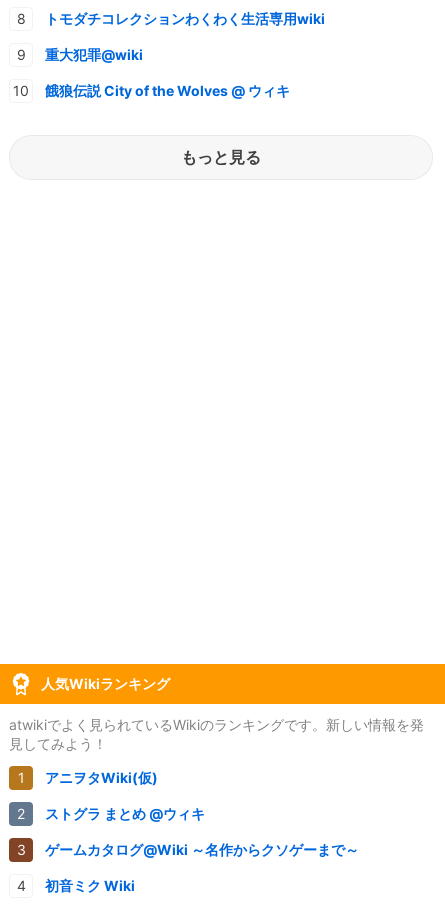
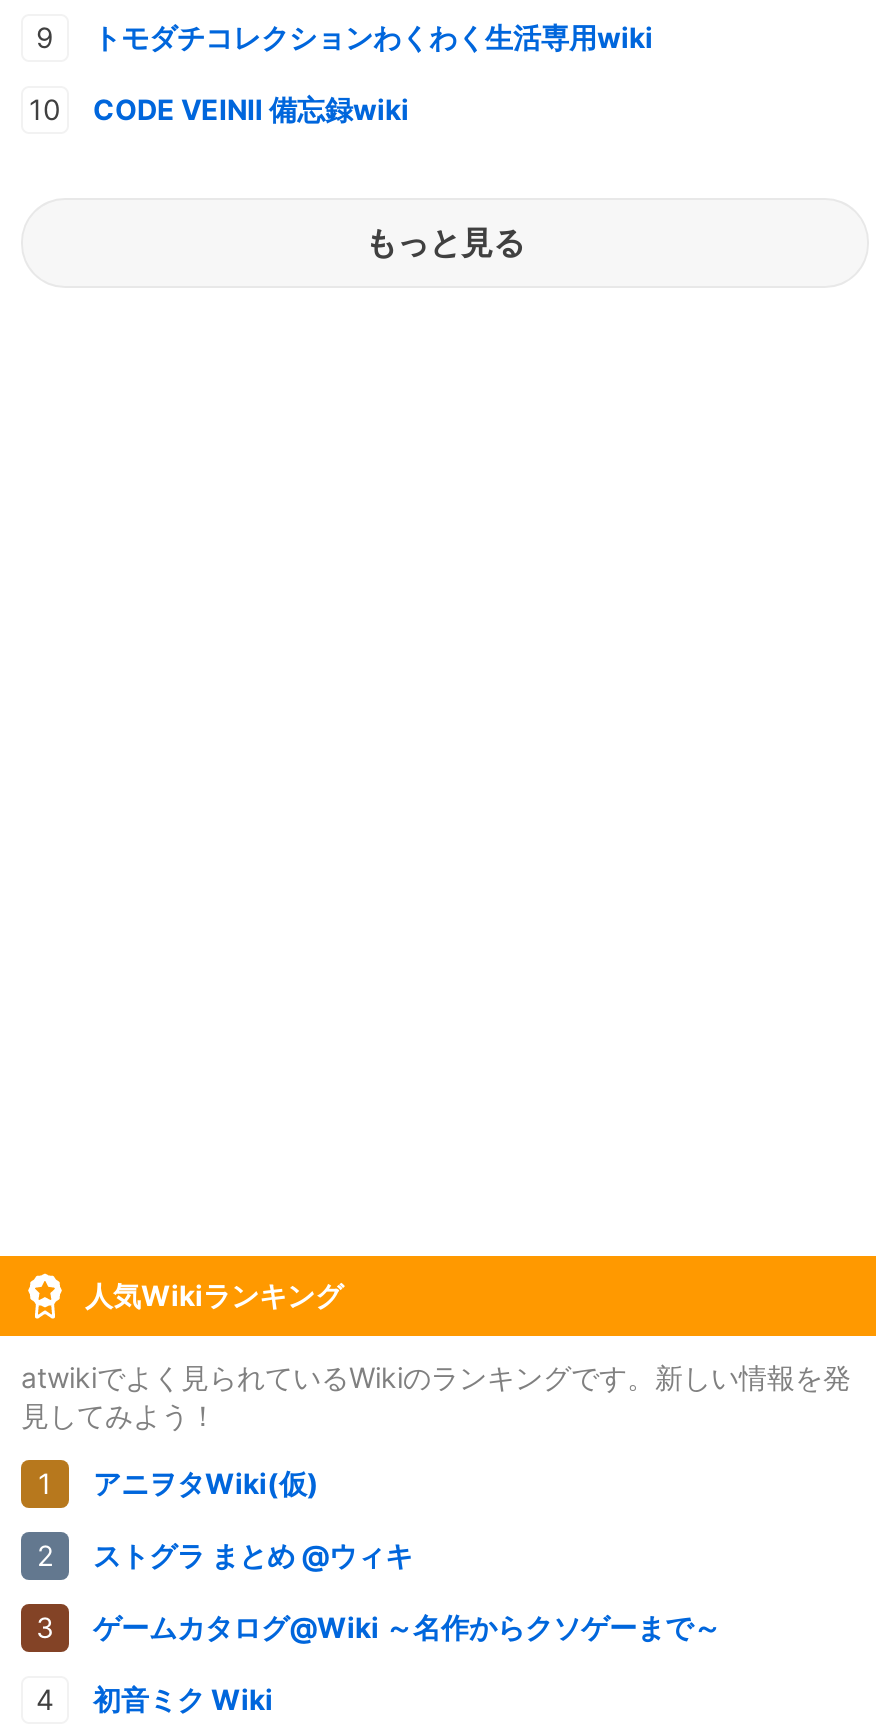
[45,46,290,99] 重大犯罪@wiki | 餓狼伝説 City of the Wolves @ ウィキ -> [93,91,409,125] CODE VEINⅡ 備忘録wiki

